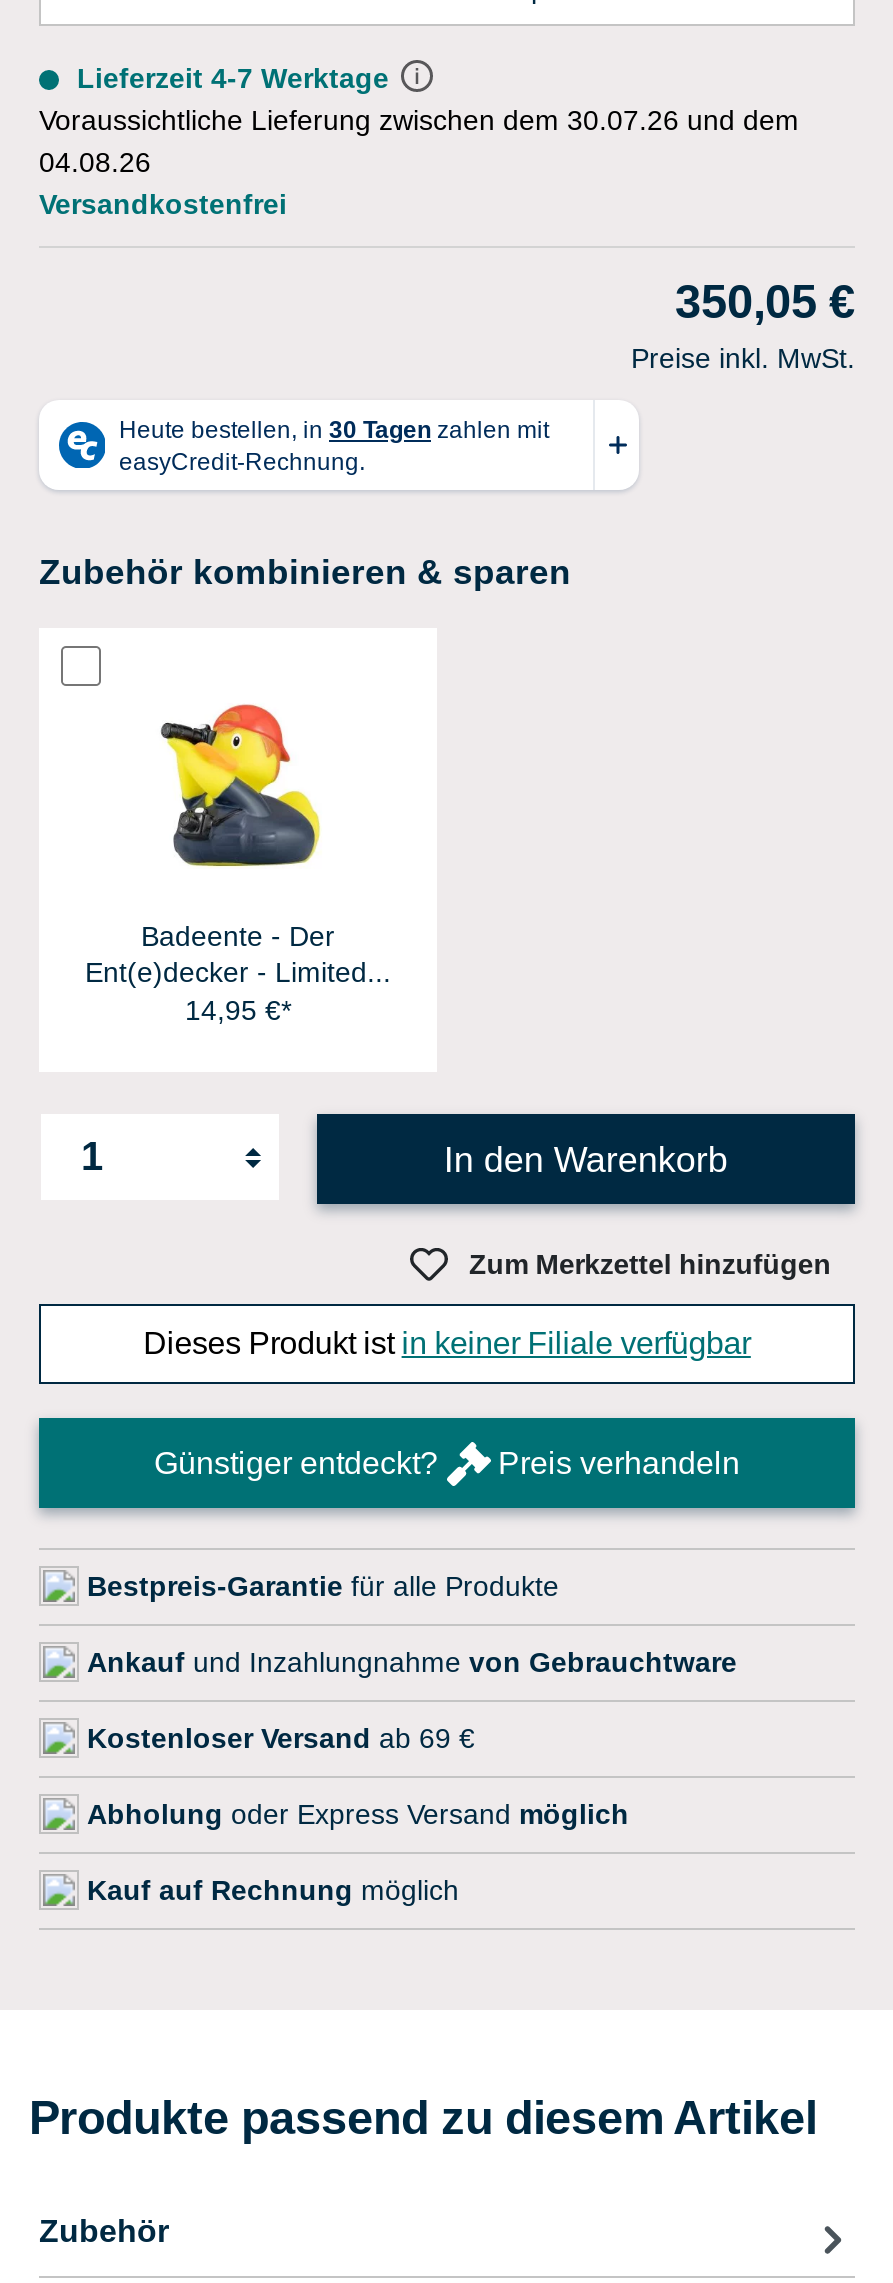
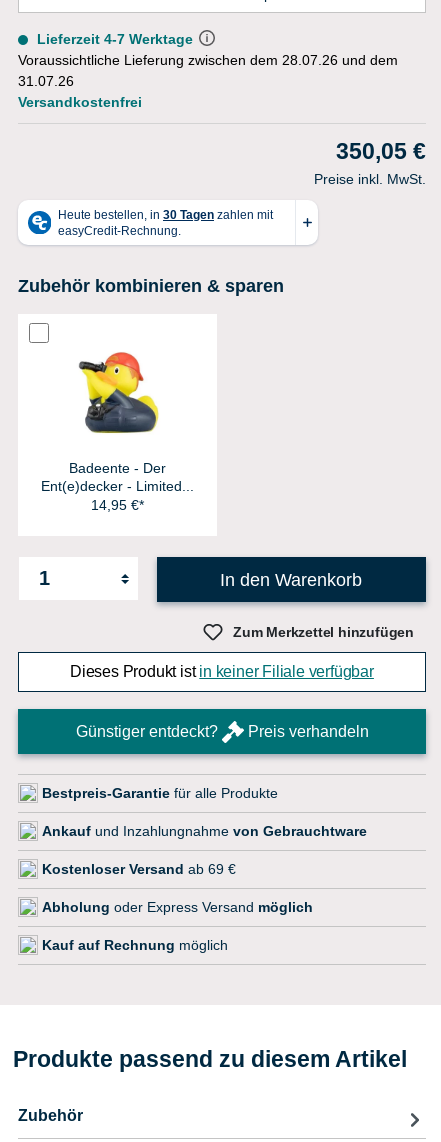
[39,104,799,136] Voraussichtliche Lieferung zwischen dem 30.07.26 und dem -> [18,52,398,68] Voraussichtliche Lieferung zwischen dem 28.07.26 und dem
[39,146,151,178] 04.08.26 -> [18,73,74,89] 31.07.26

